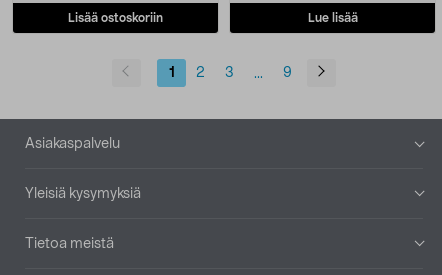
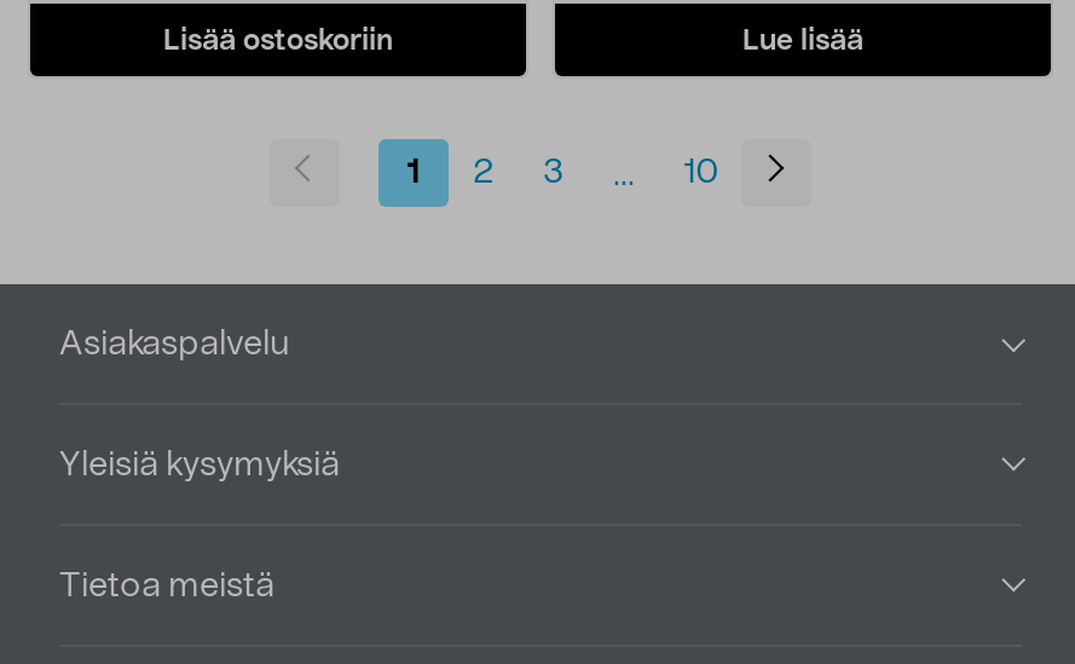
[283,66,292,80] 9 -> [683,156,719,190] 10

